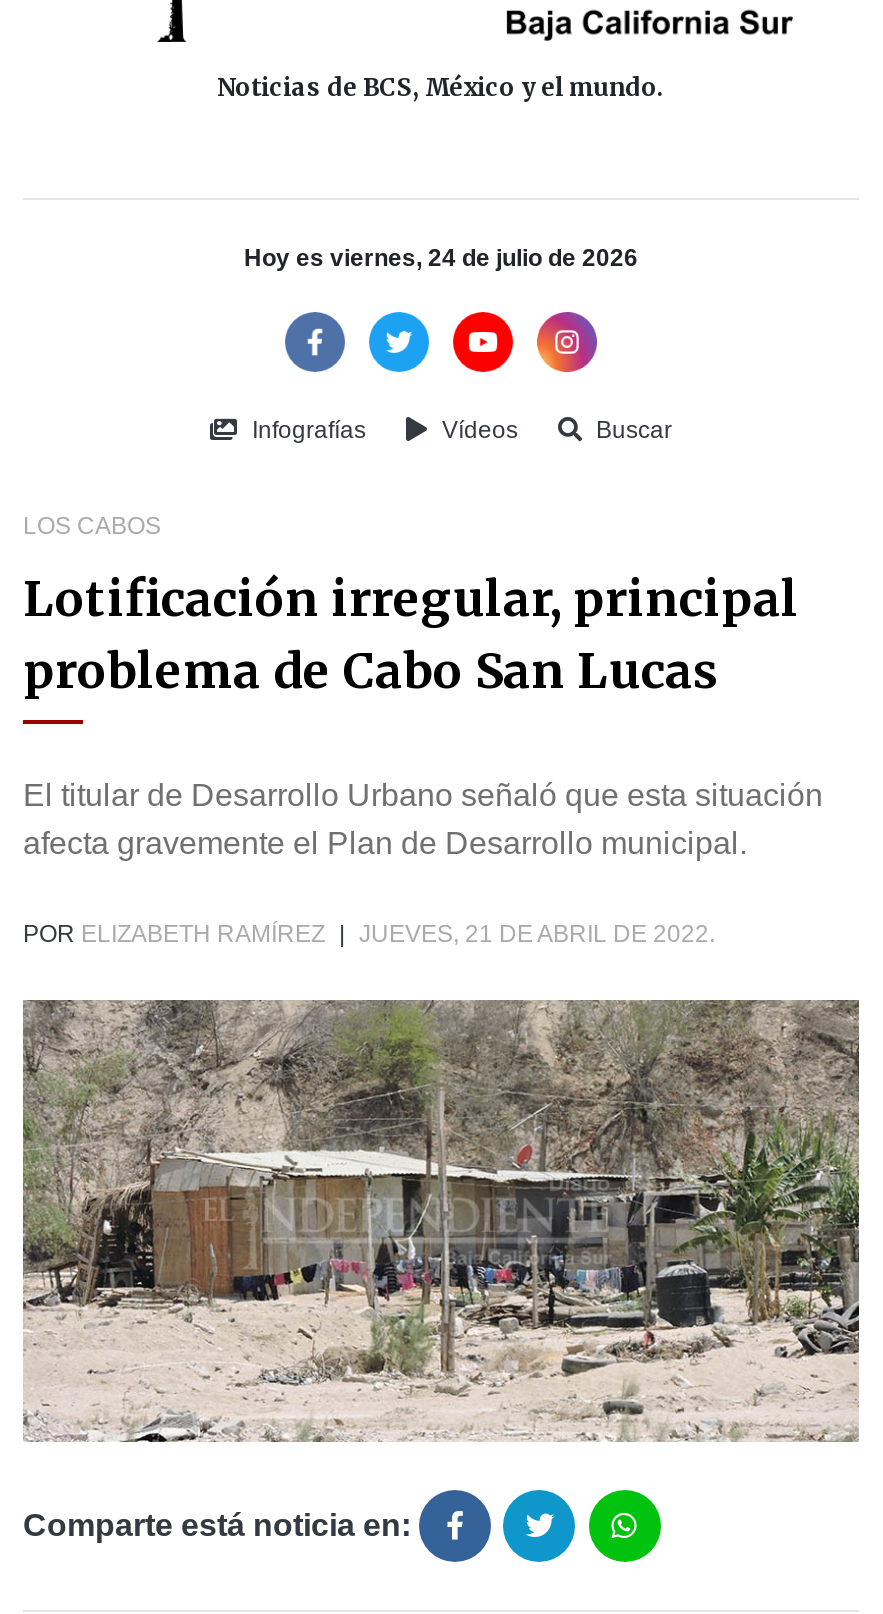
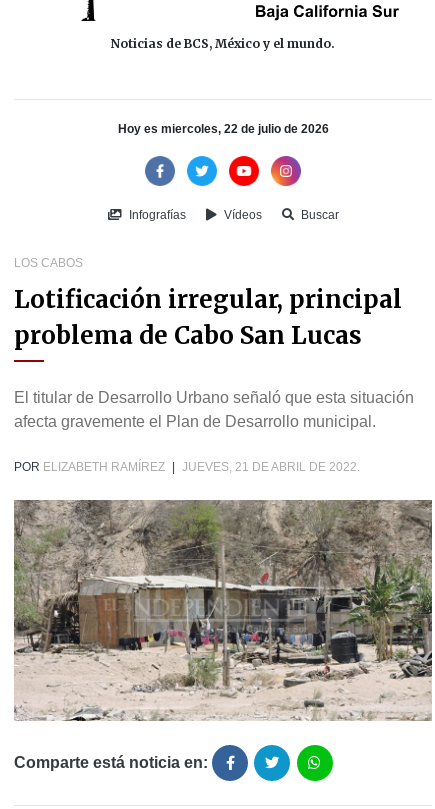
[244,244,638,272] Hoy es viernes, 24 de julio de 2026 -> [117,122,328,136] Hoy es miercoles, 22 de julio de 2026

